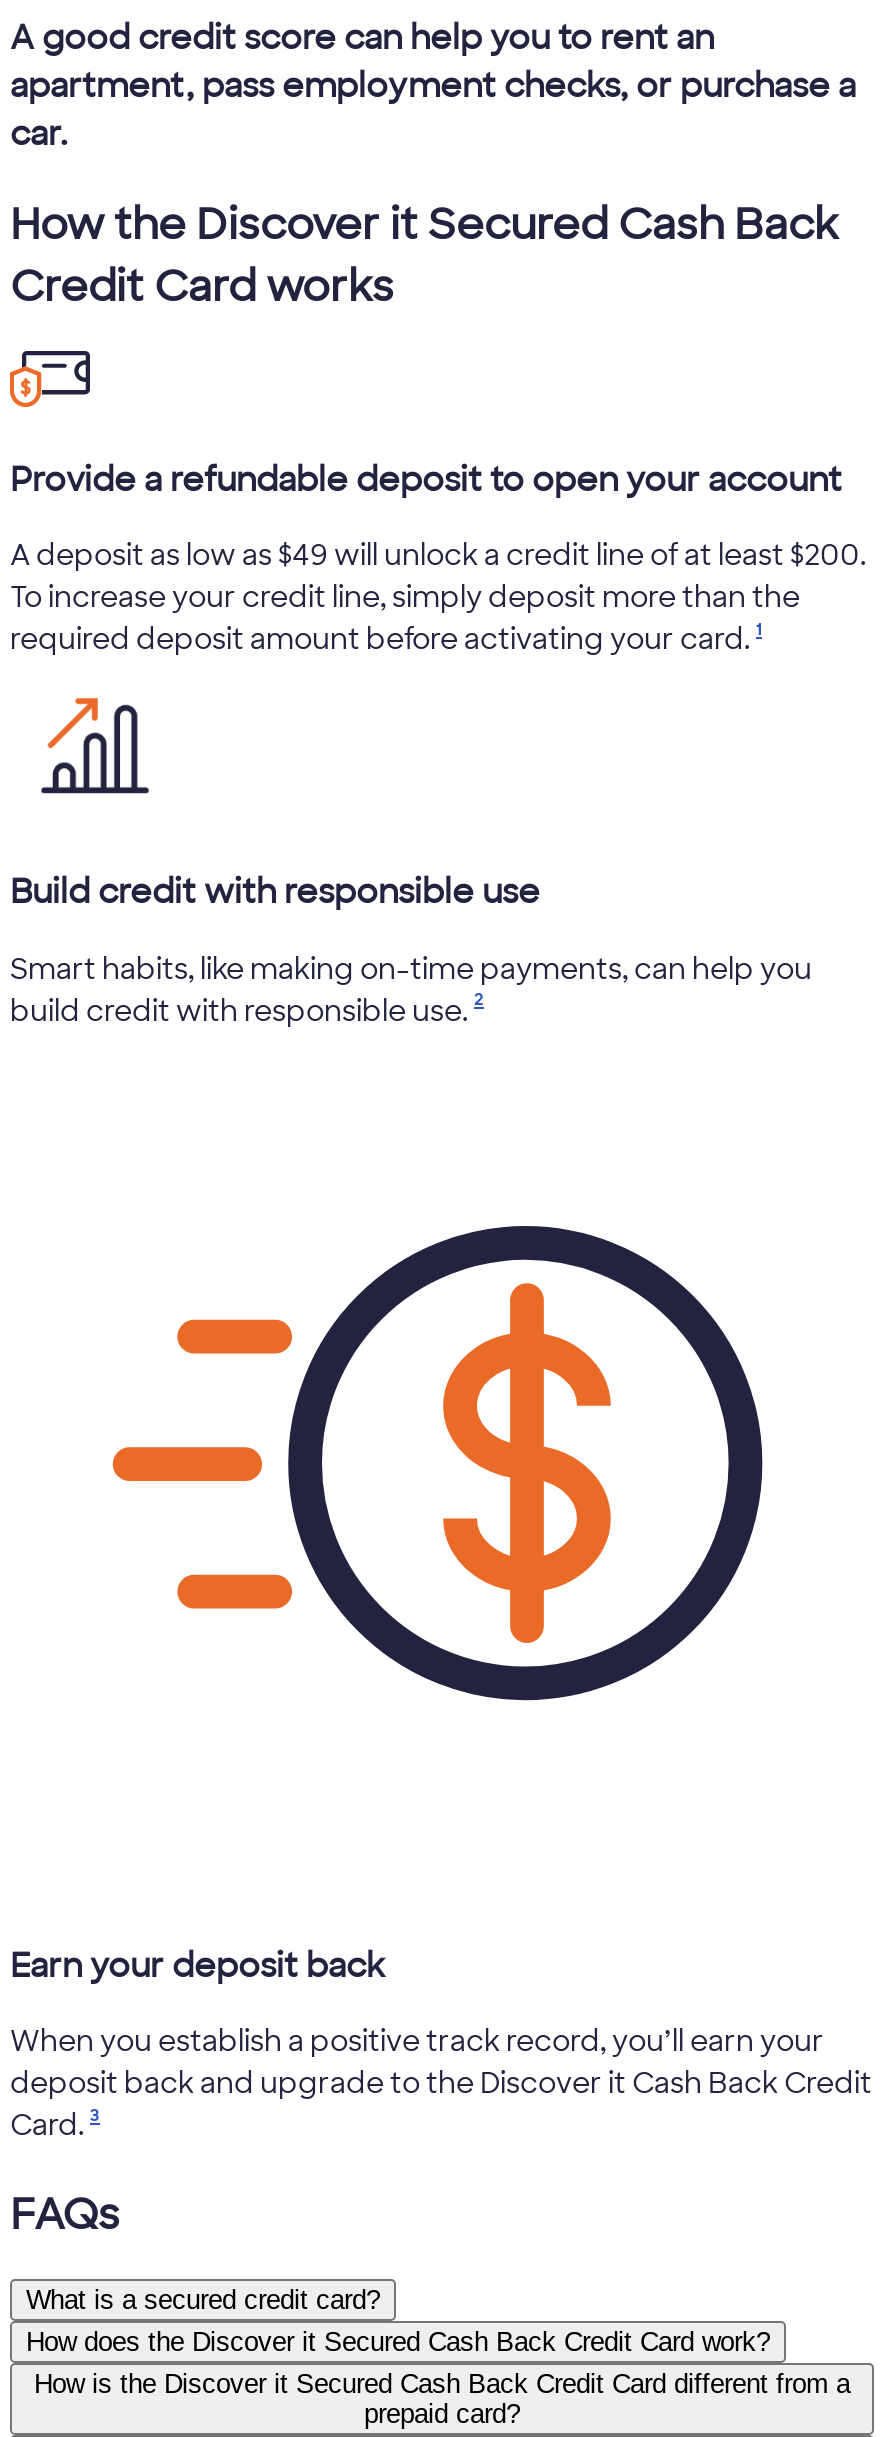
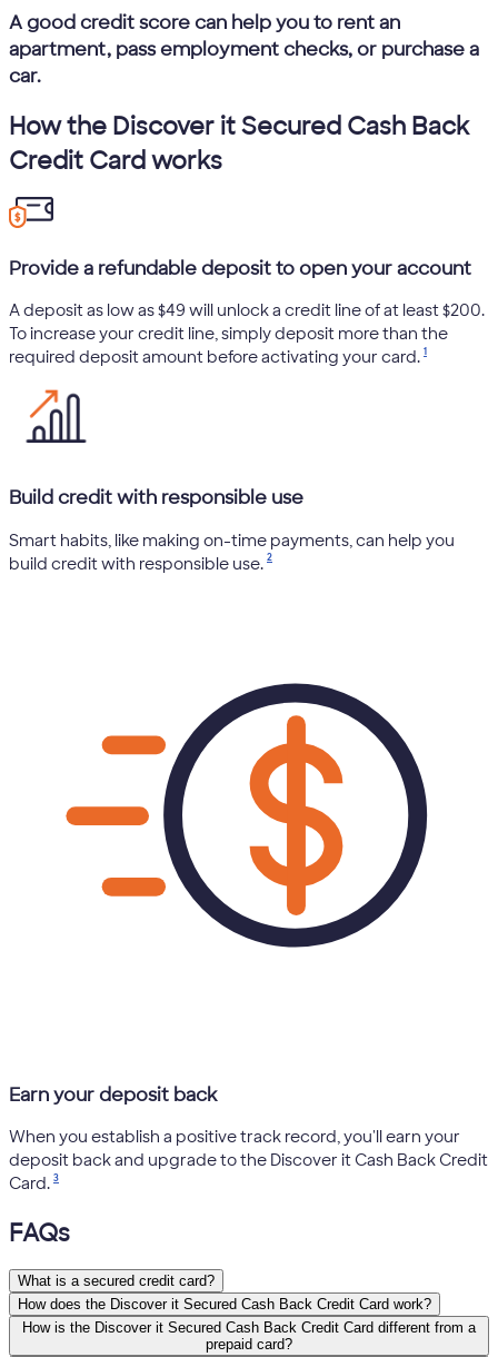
[10,2024,824,2060] When you establish a positive track record, you’ll earn your -> [9,1127,460,1147] When you establish a positive track record, you'll earn your

